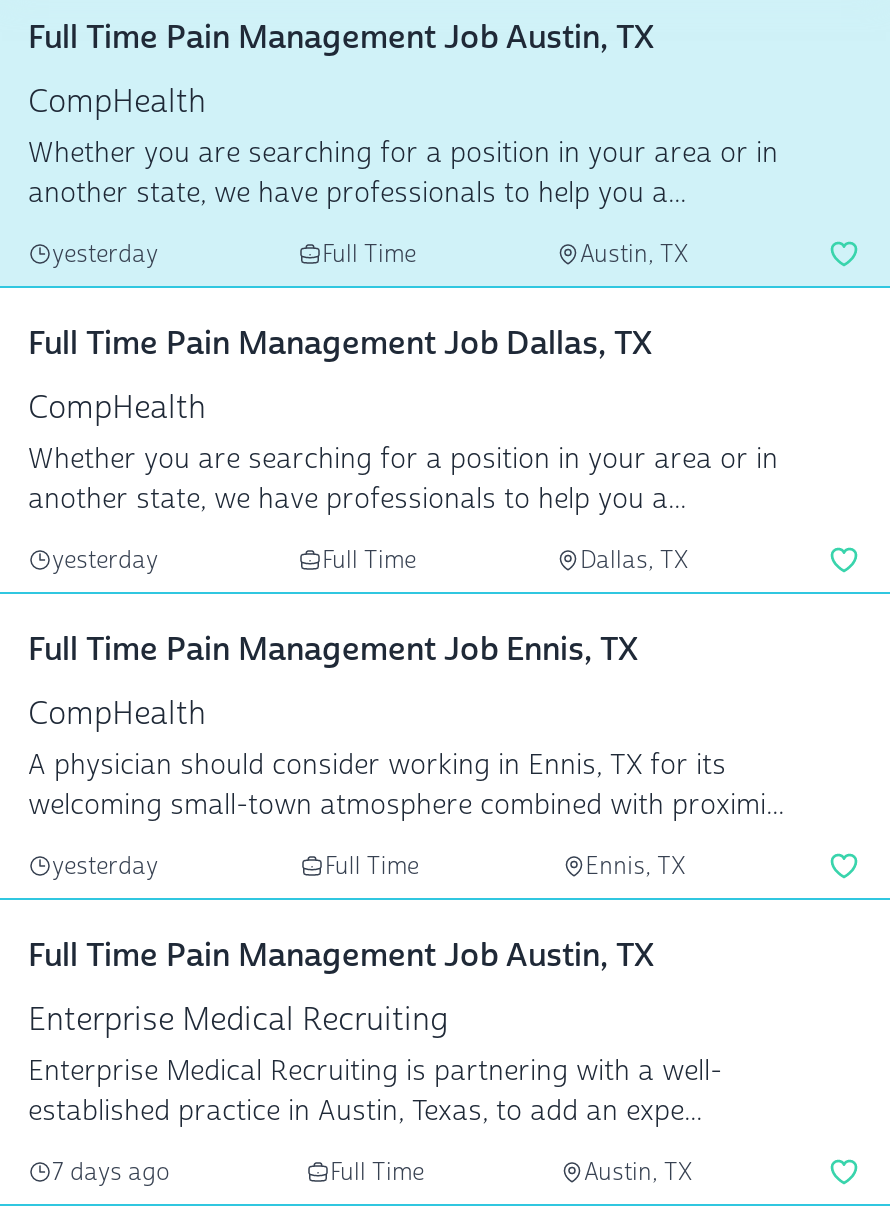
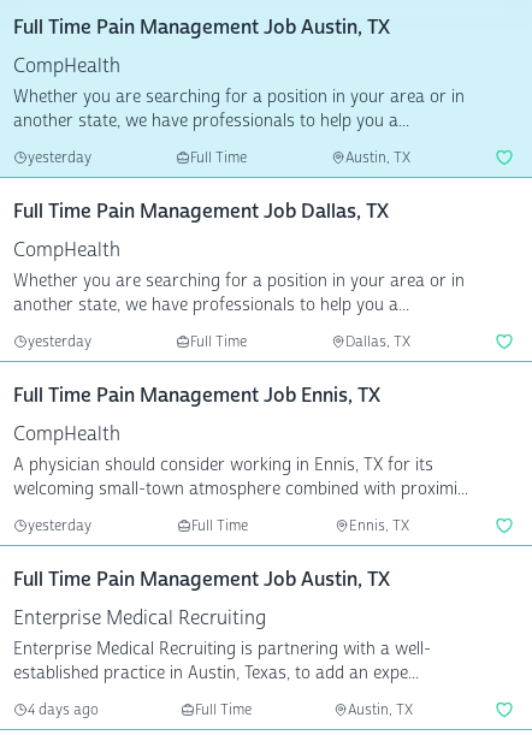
[52,1156,170,1188] 7 days ago -> [28,700,99,719] 4 days ago

